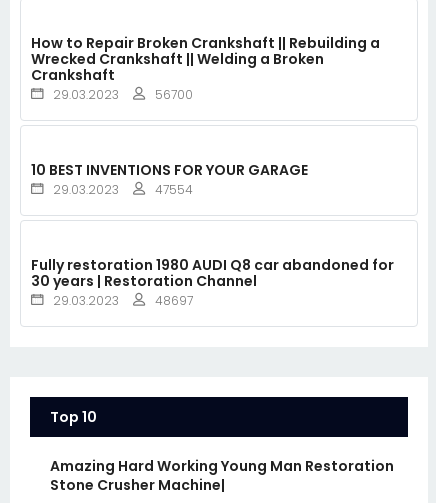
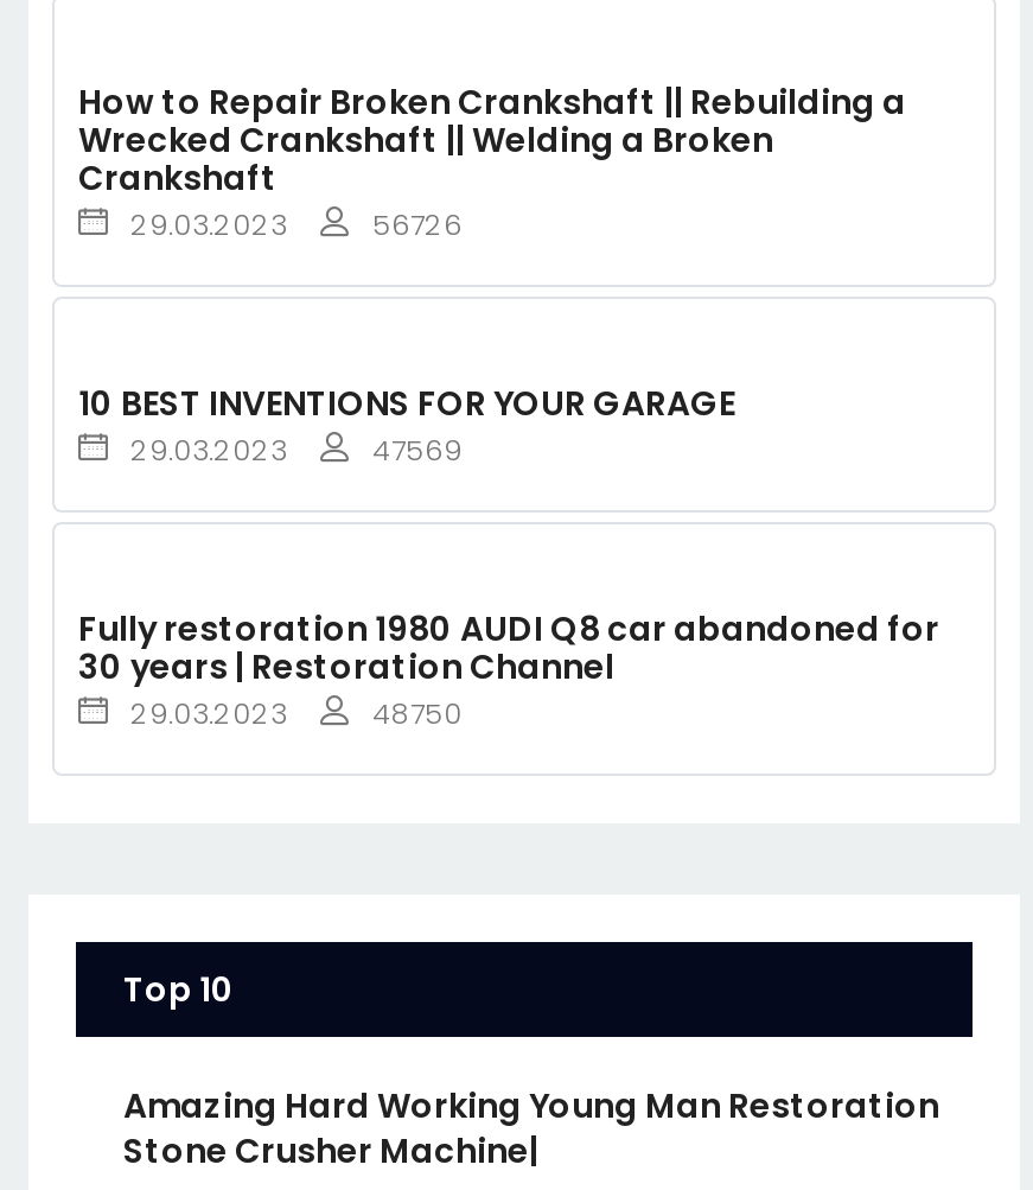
[155,86,193,103] 56700 -> [372,203,463,243] 56726
[155,181,193,198] 47554 -> [372,429,463,469] 47569
[155,292,193,309] 48697 -> [372,692,463,732] 48750

